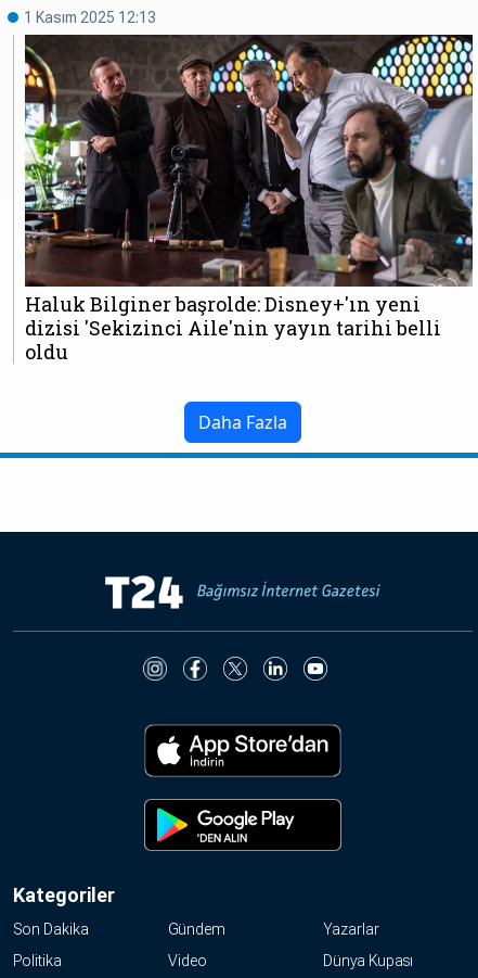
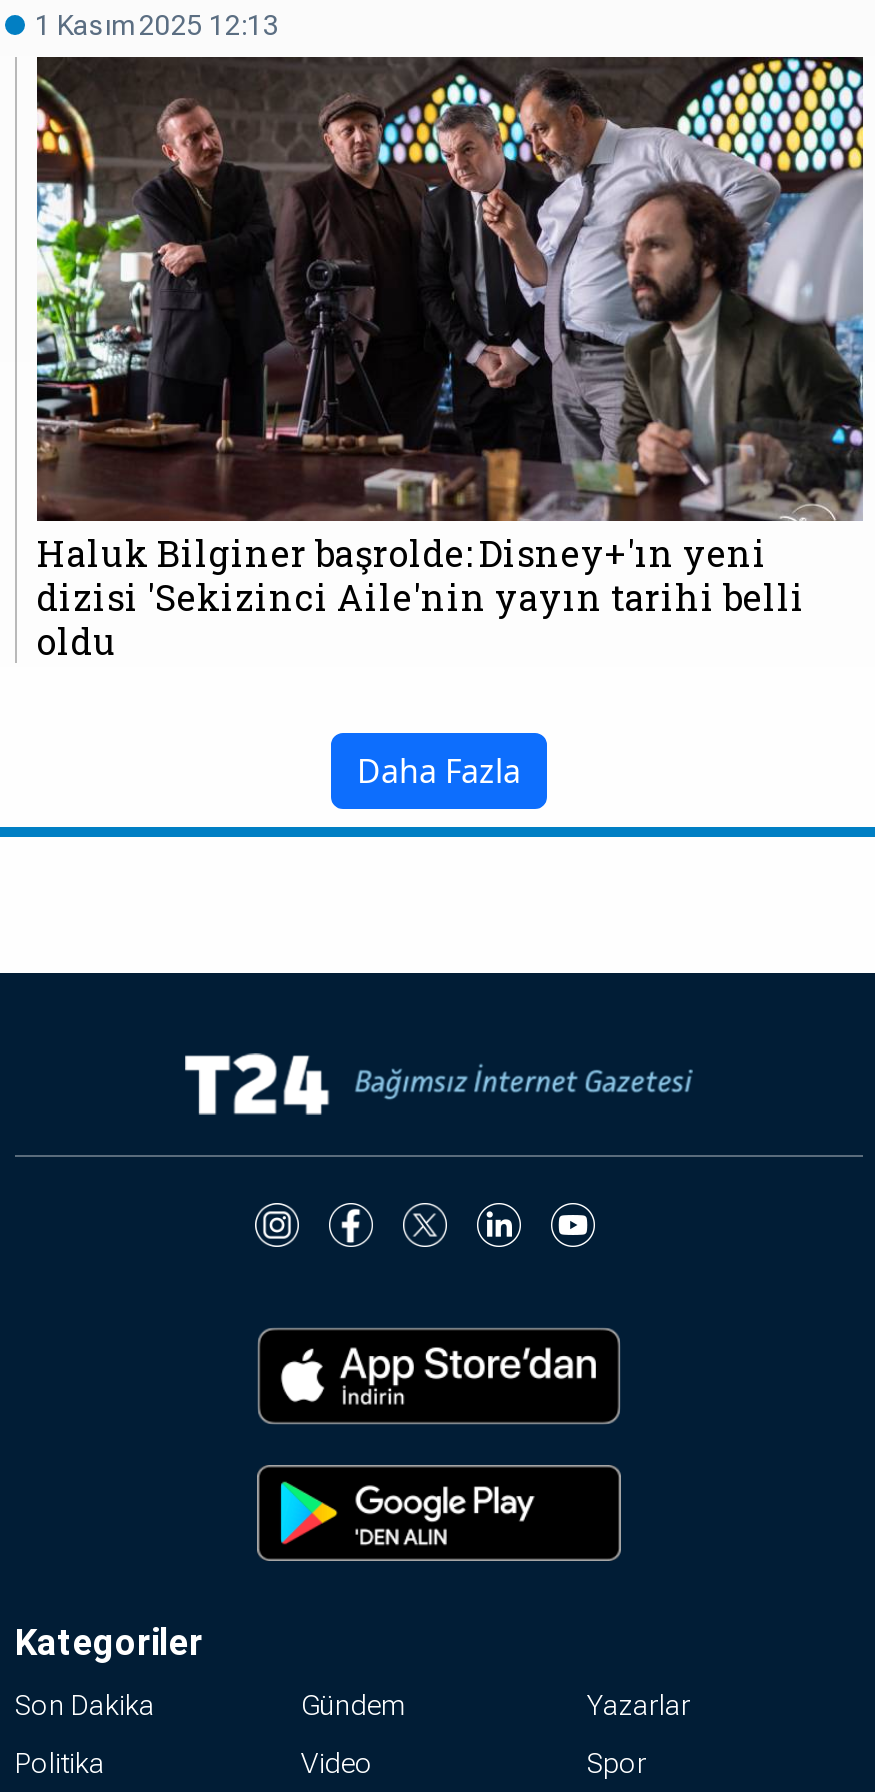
[323,952,413,969] Dünya Kupası -> [587,1747,647,1779] Spor

